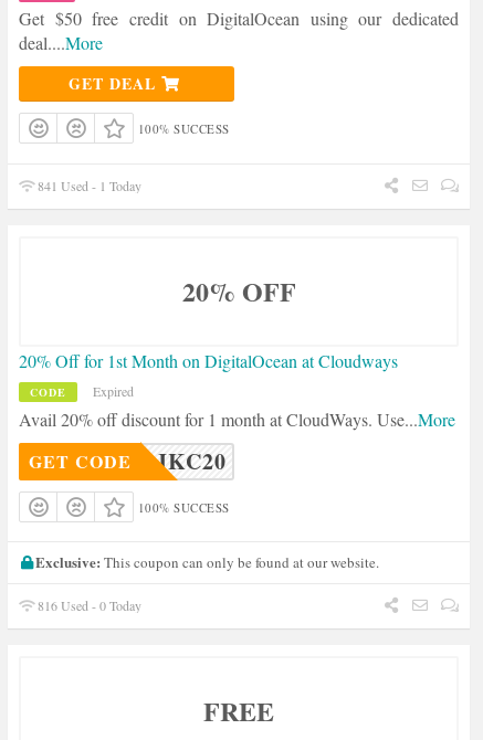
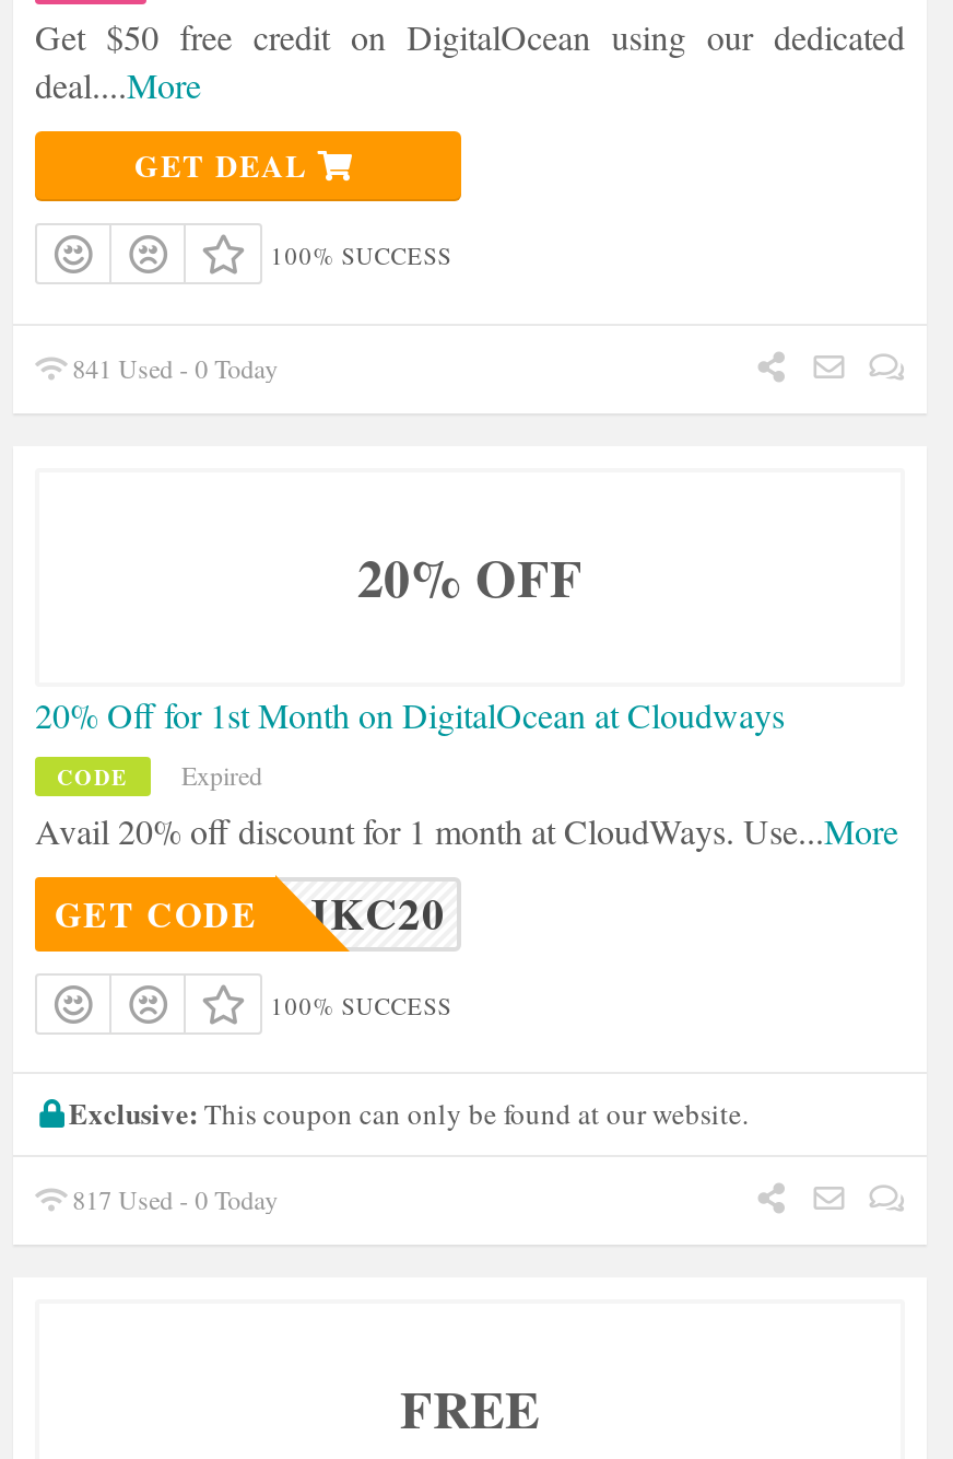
[34,177,142,194] 841 Used - 1 Today -> [66,350,278,385] 841 Used - 0 Today
[34,597,142,615] 816 Used - 0 Today -> [66,1182,278,1217] 817 Used - 0 Today

